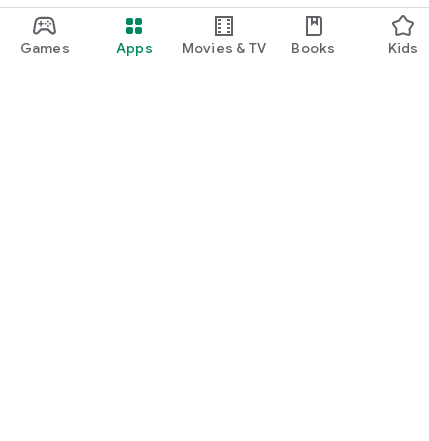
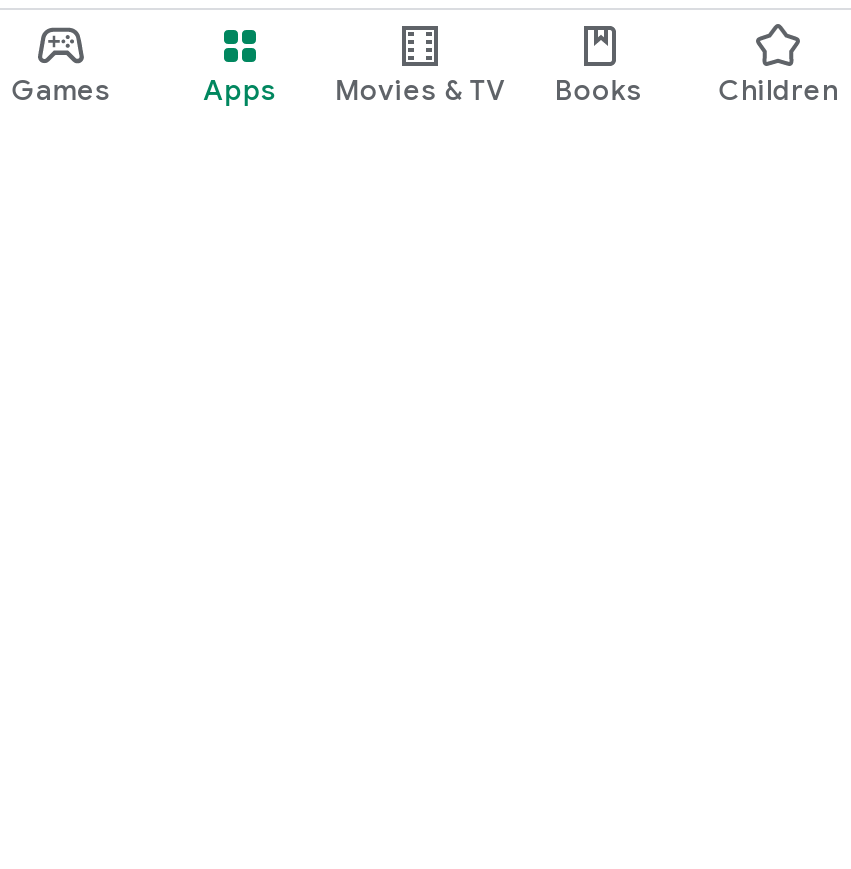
[388,38,419,56] Kids -> [718,71,838,107] Children

